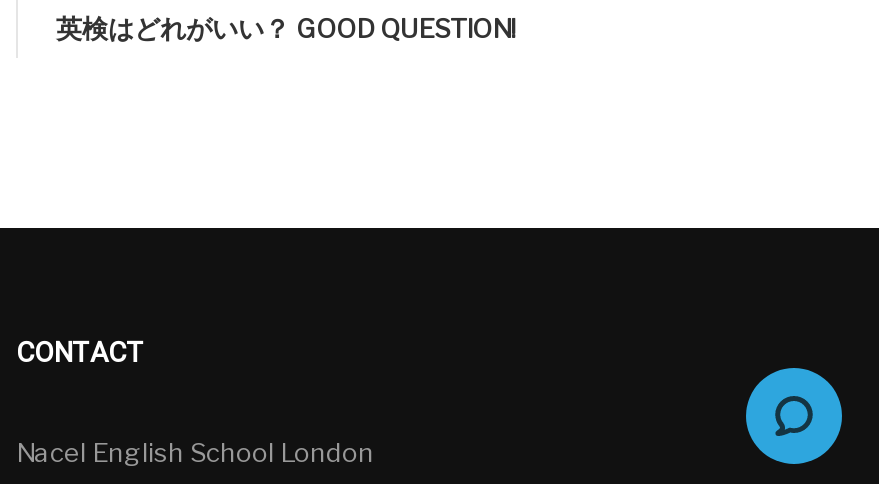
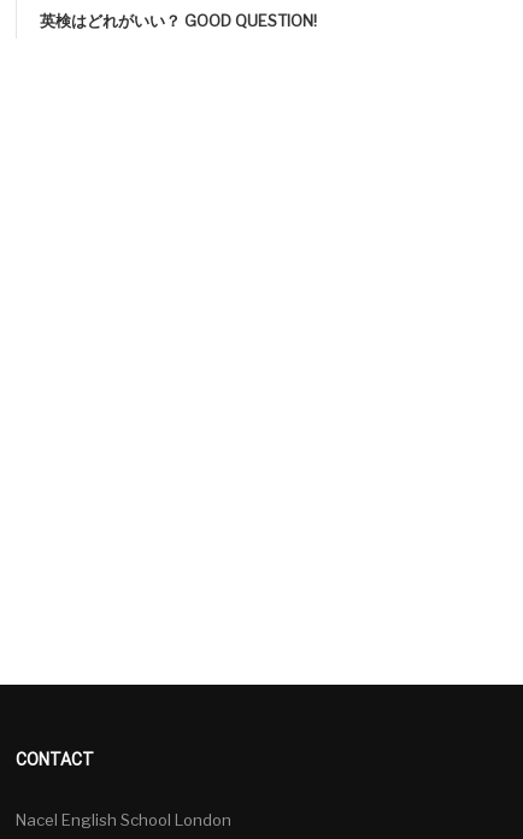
[744,366,844,468] [image] -> none

